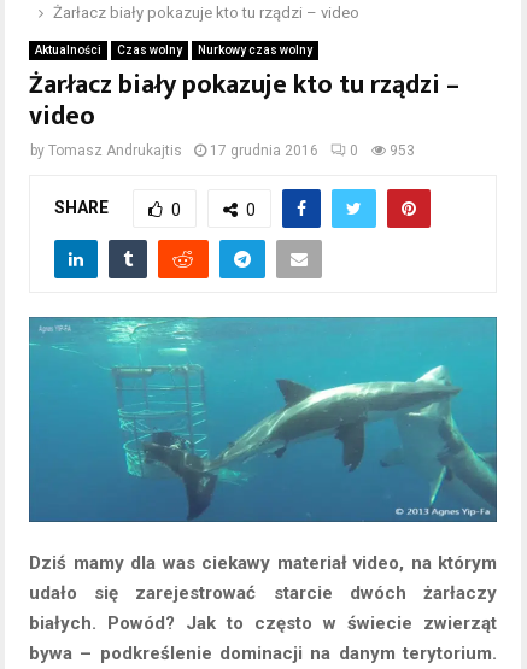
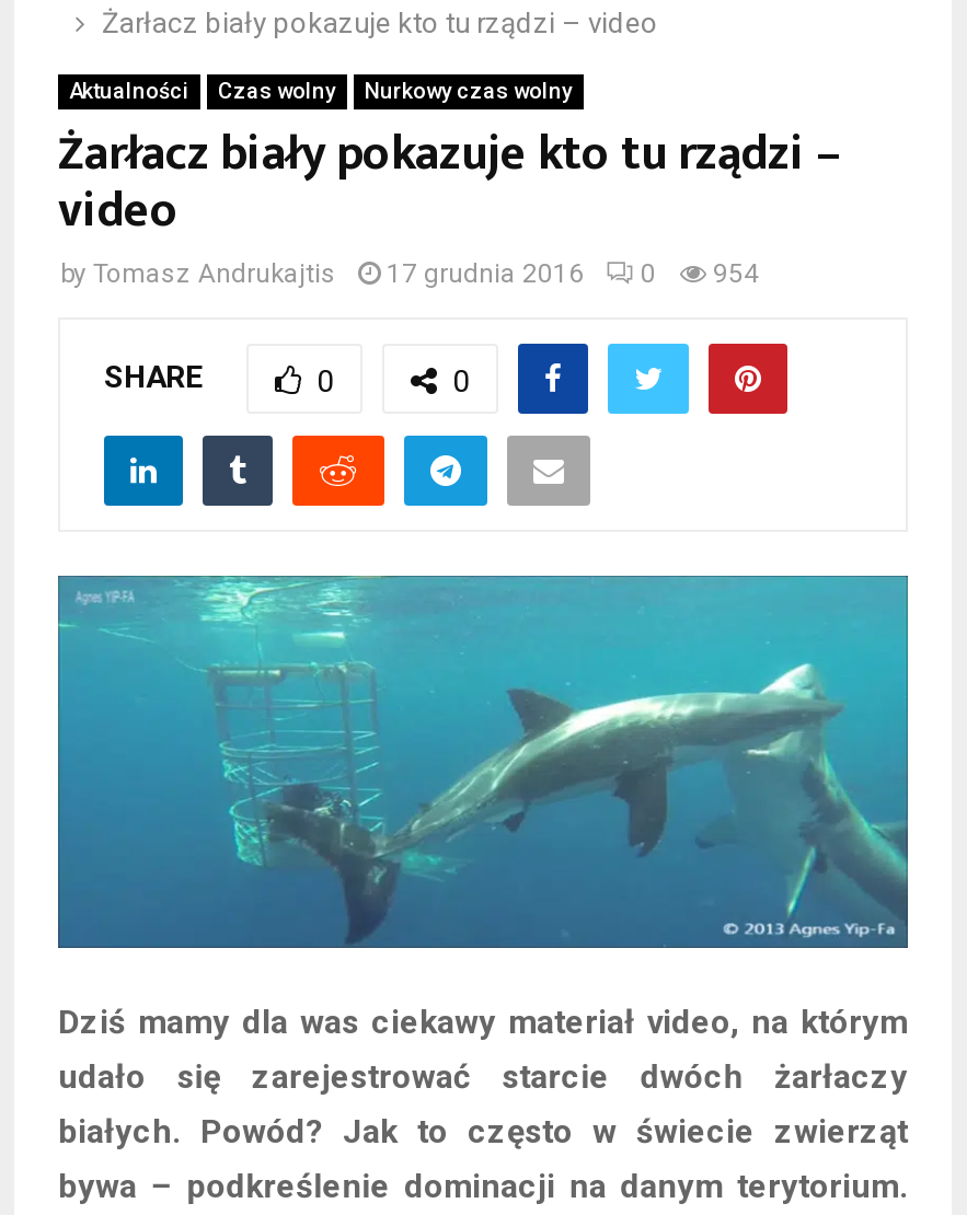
[30,142,415,159] by Tomasz Andrukajtis 17 grudnia 2016 0 953 -> [60,258,759,289] by Tomasz Andrukajtis 17 grudnia 2016 0 954

